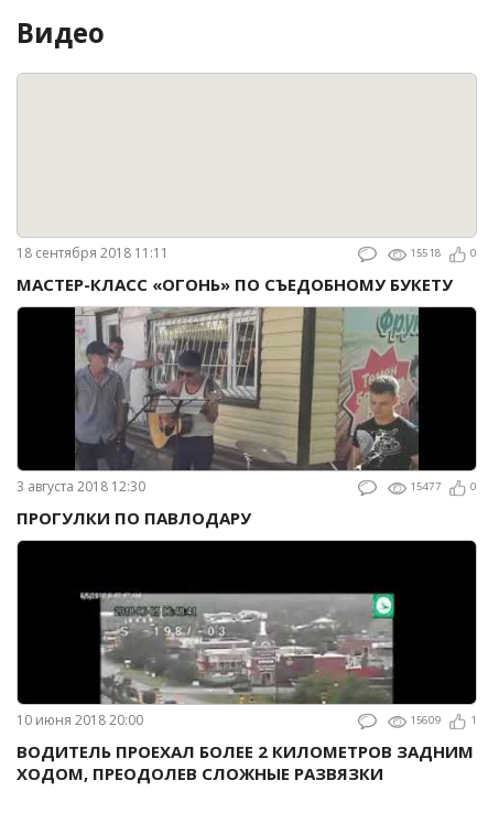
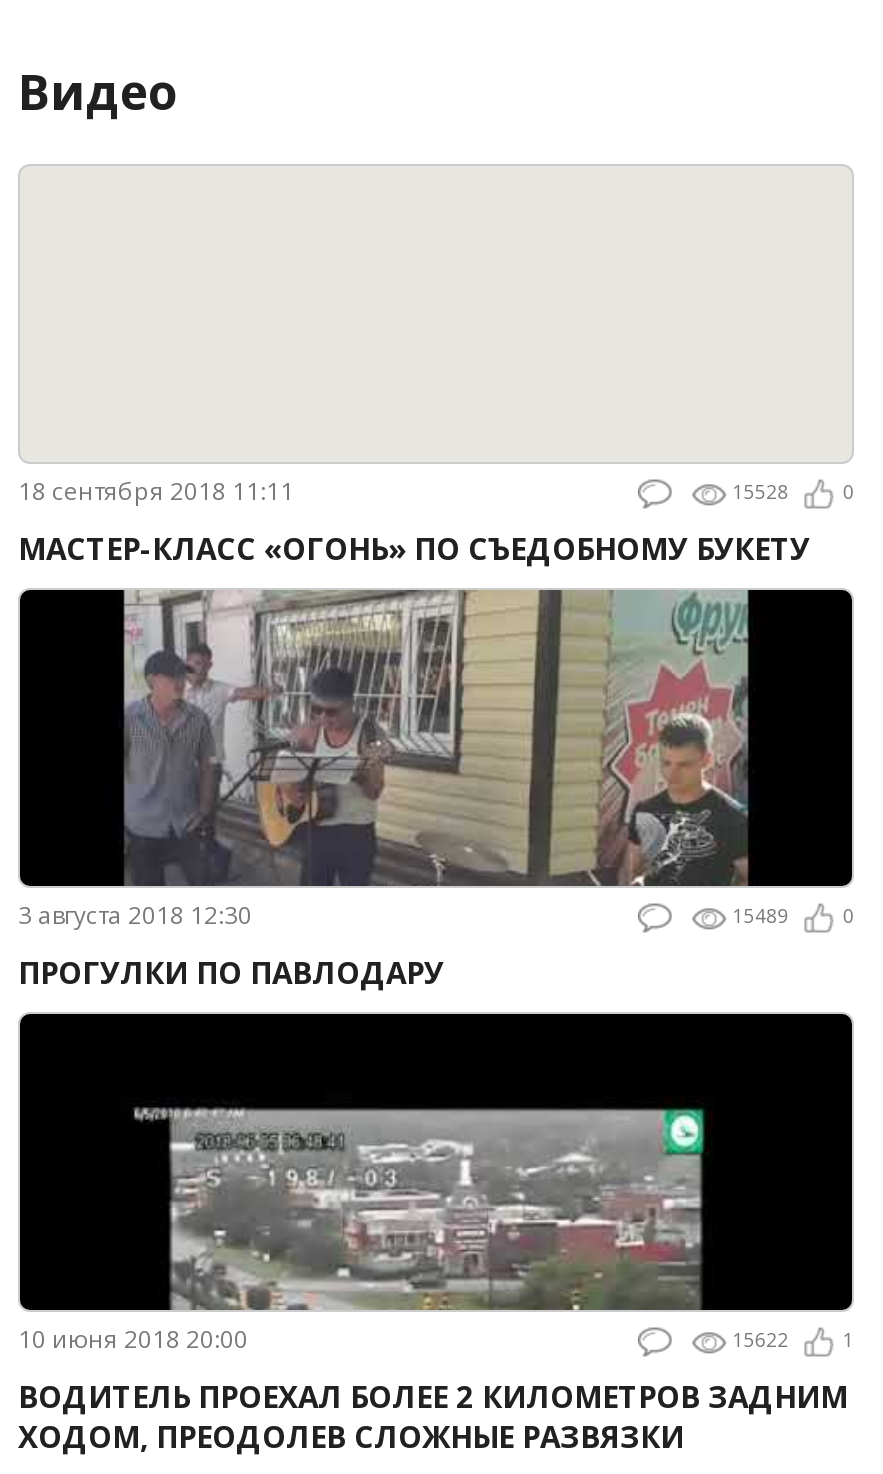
[410,246,477,261] 15518 0 -> [732,478,854,505] 15528 0
[410,479,477,494] 15477 0 -> [732,902,854,929] 15489 0
[410,713,477,728] 15609 1 -> [732,1326,854,1353] 15622 1

